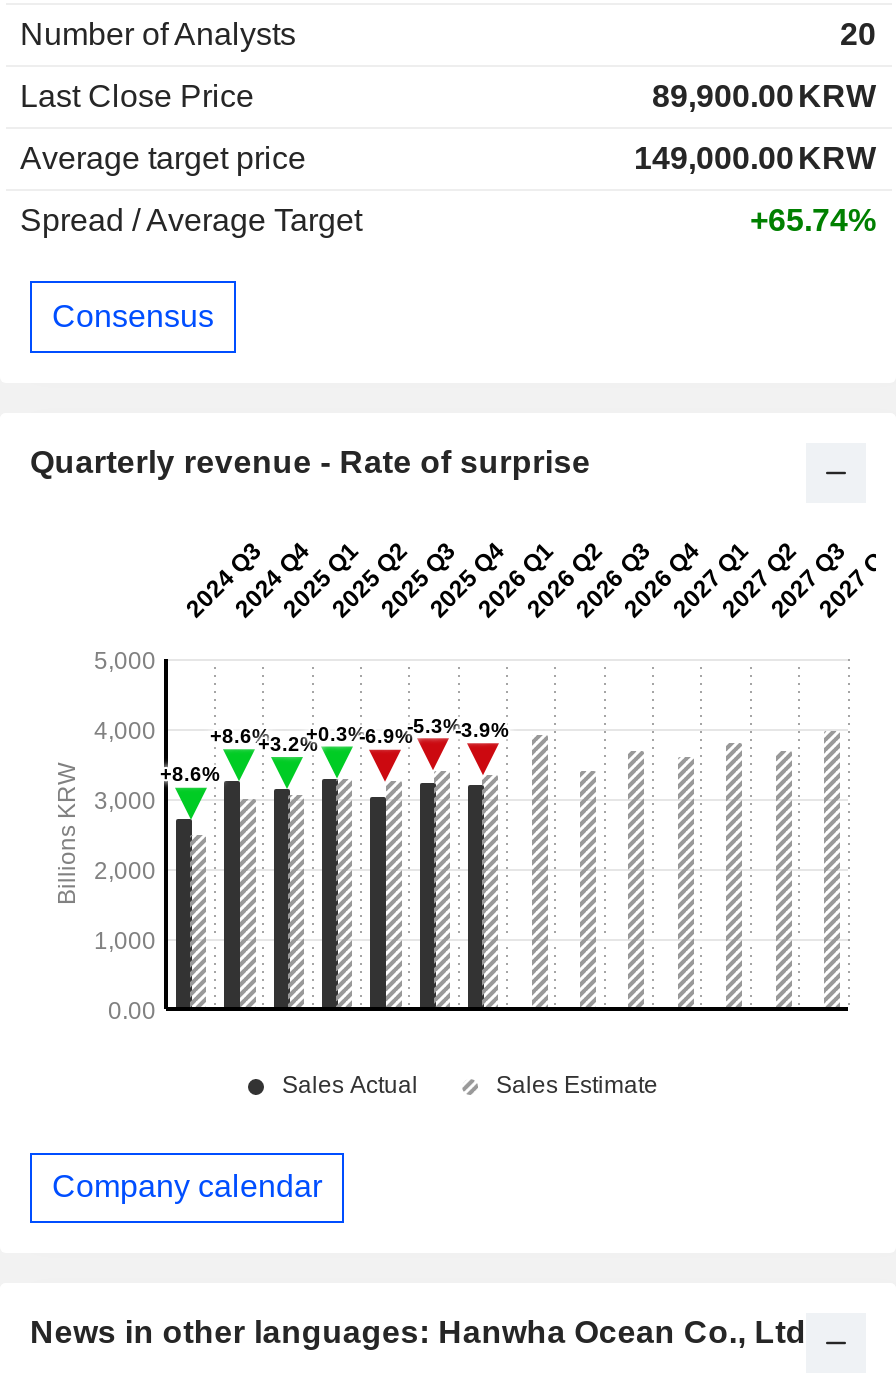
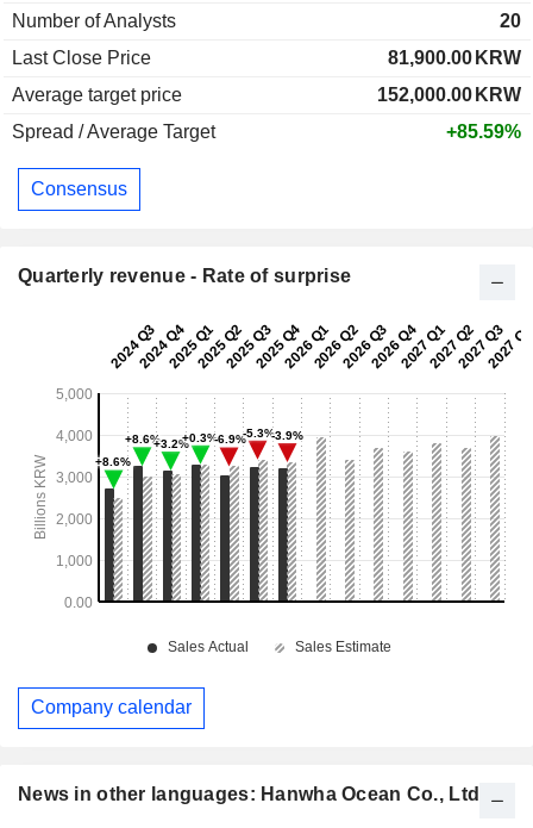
[652,80,876,114] 89,900.00 KRW -> [388,48,521,68] 81,900.00 KRW
[634,142,876,176] 149,000.00 KRW -> [377,85,521,105] 152,000.00 KRW
[750,204,876,238] +65.74% -> [446,122,521,142] +85.59%

